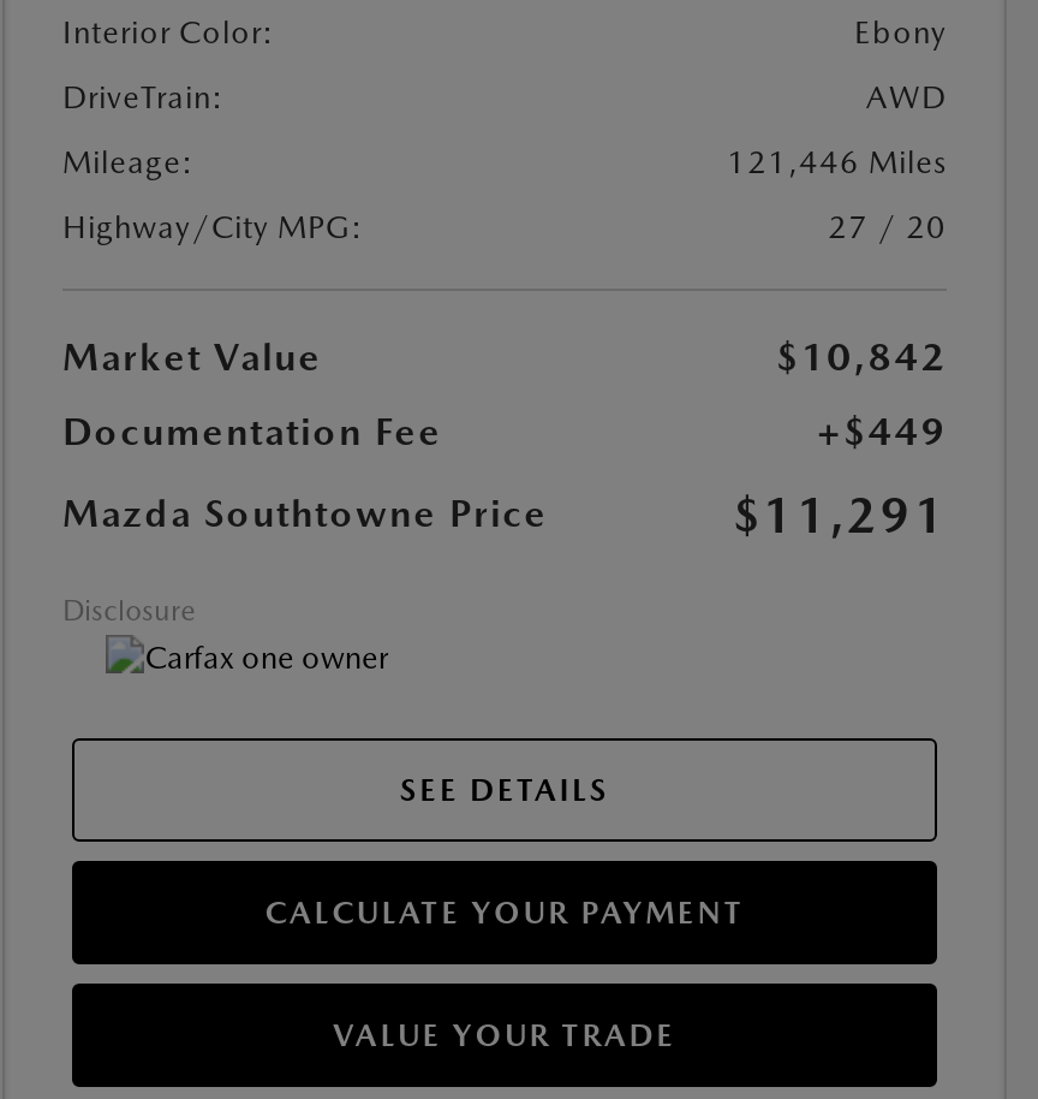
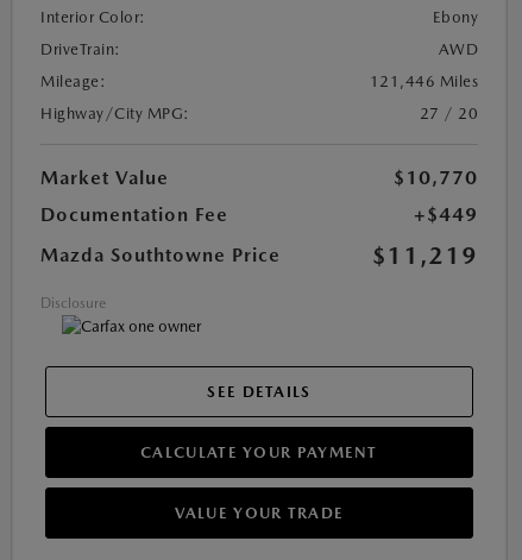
[776,334,947,380] $10,842 -> [394,166,478,189] $10,770
[733,486,947,543] $11,291 -> [372,241,478,270] $11,219

